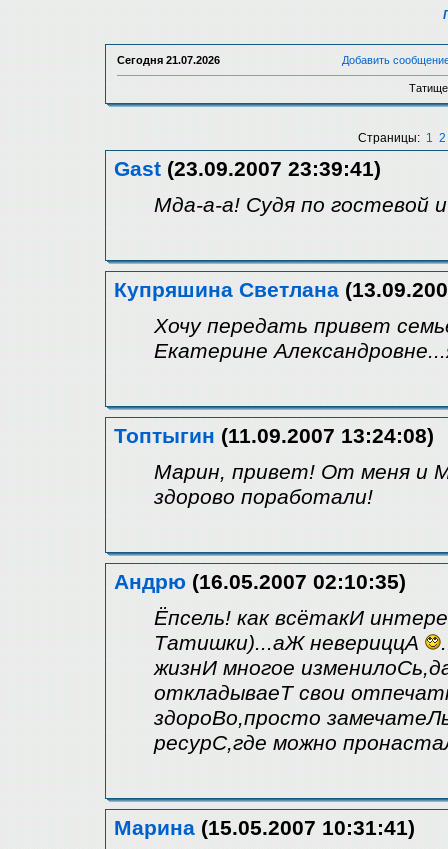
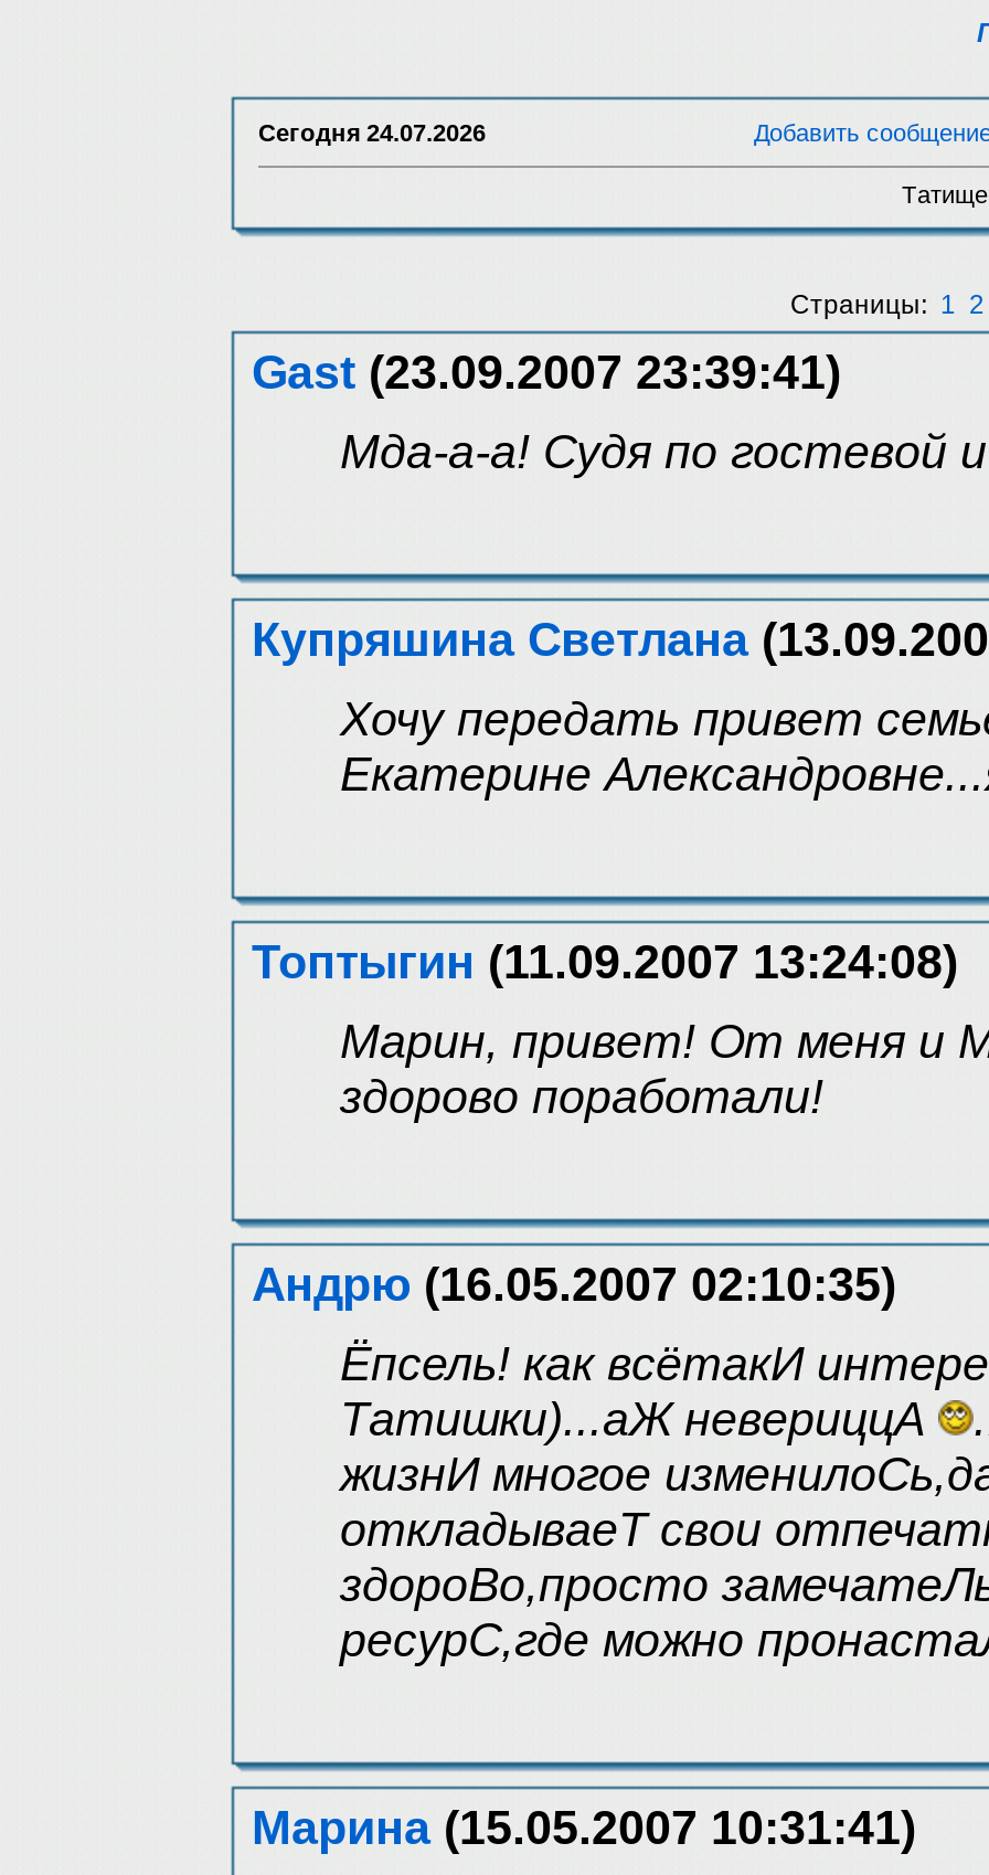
[117,54,220,66] Сегодня 21.07.2026 -> [258,118,486,145] Сегодня 24.07.2026

